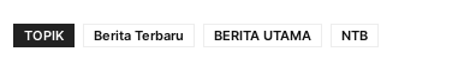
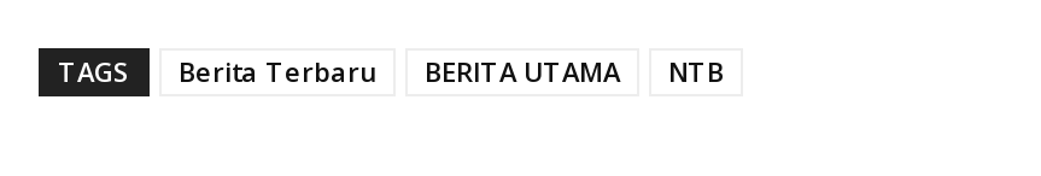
[24,27,64,44] TOPIK -> [58,53,130,89] TAGS

